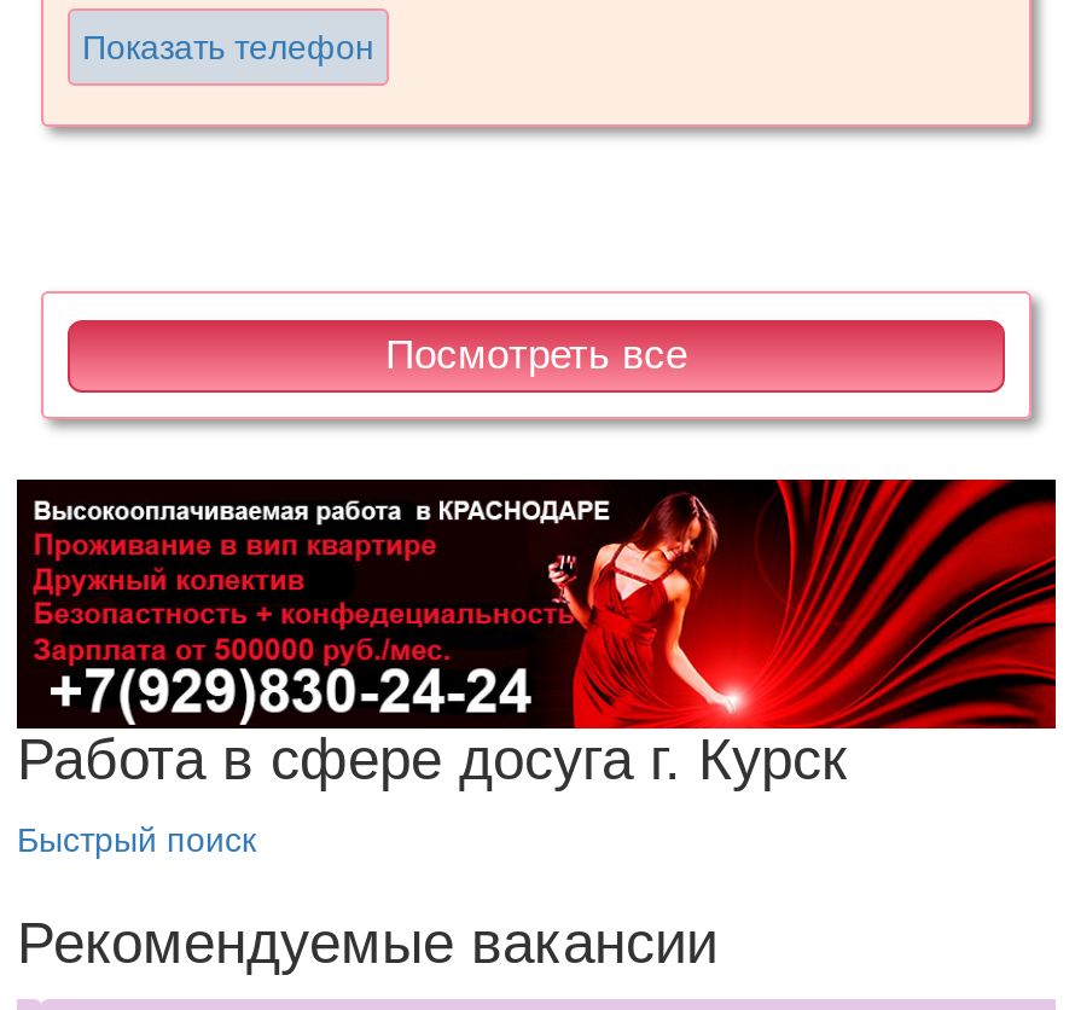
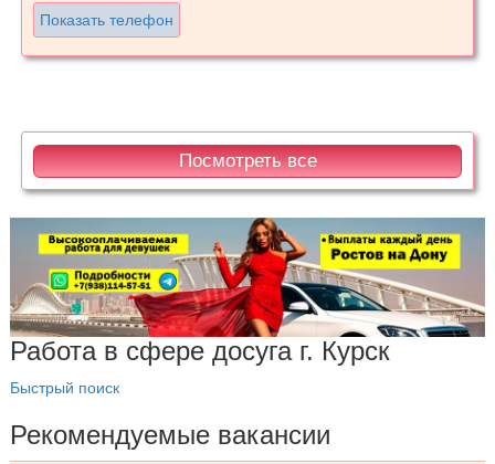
[14,477,1058,731] [image] -> [9,217,486,338] [image]

